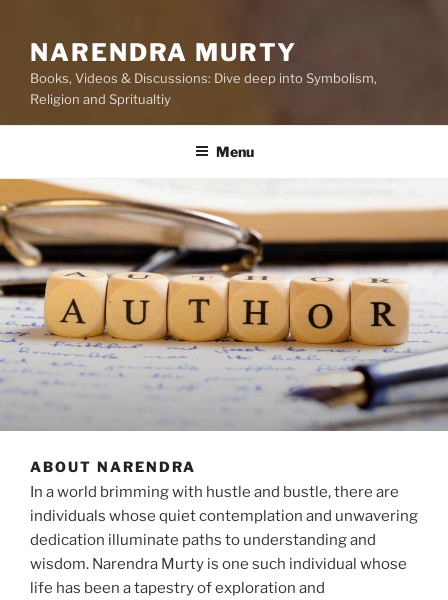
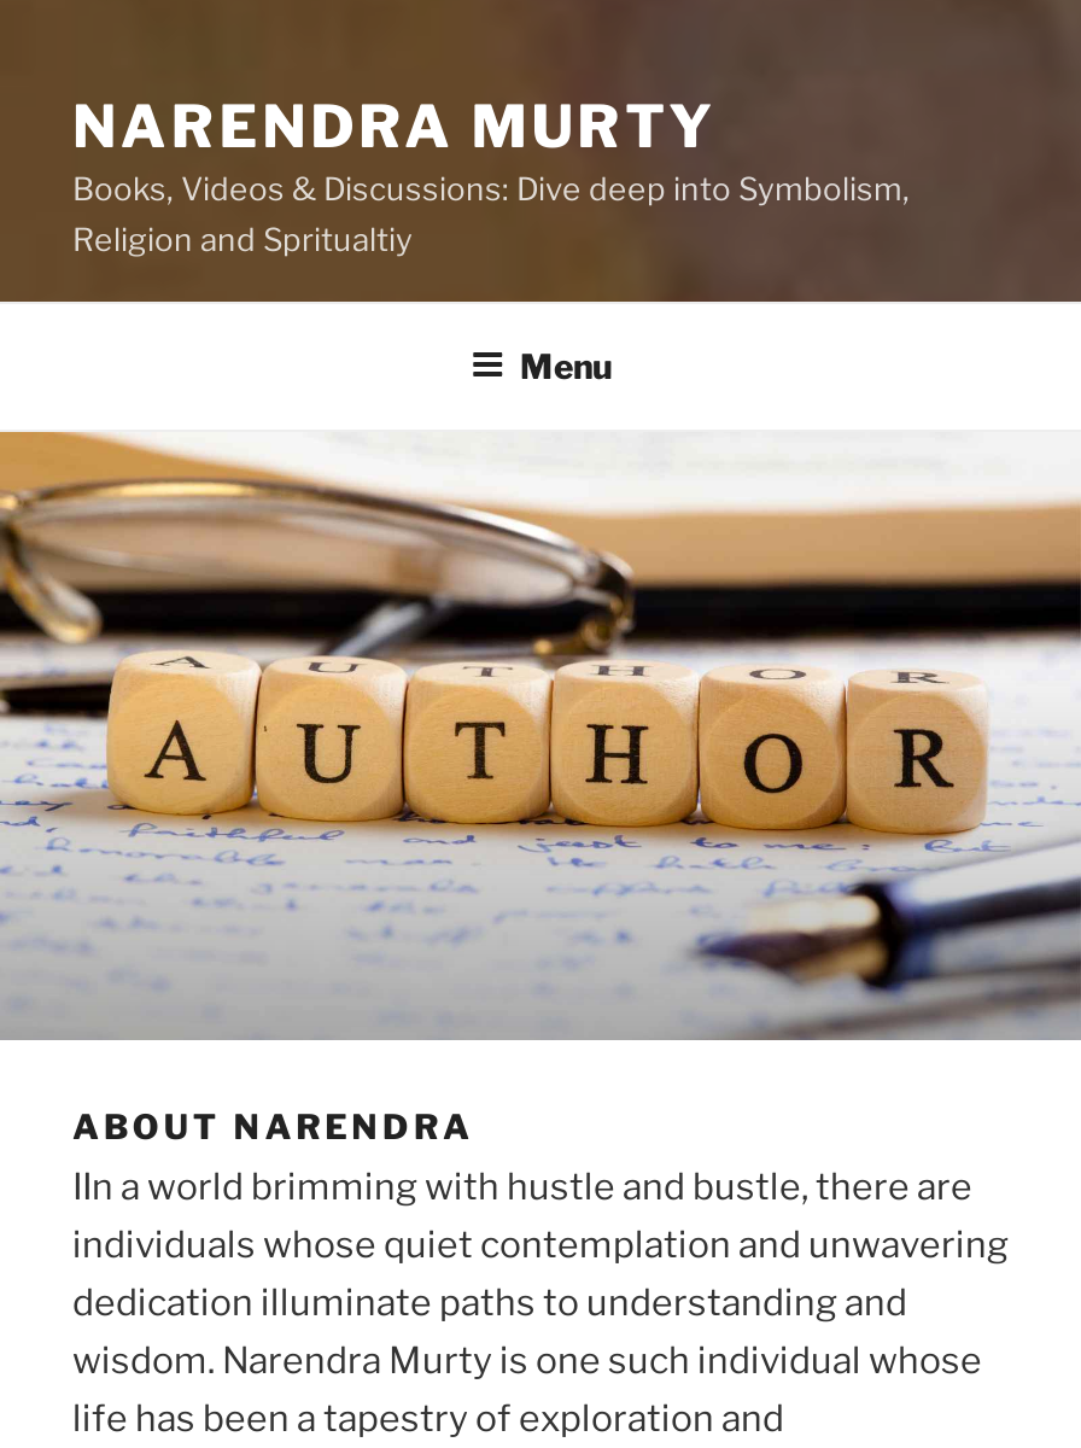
[30,483,399,501] In a world brimming with hustle and bustle, there are -> [72,1165,972,1209] IIn a world brimming with hustle and bustle, there are

